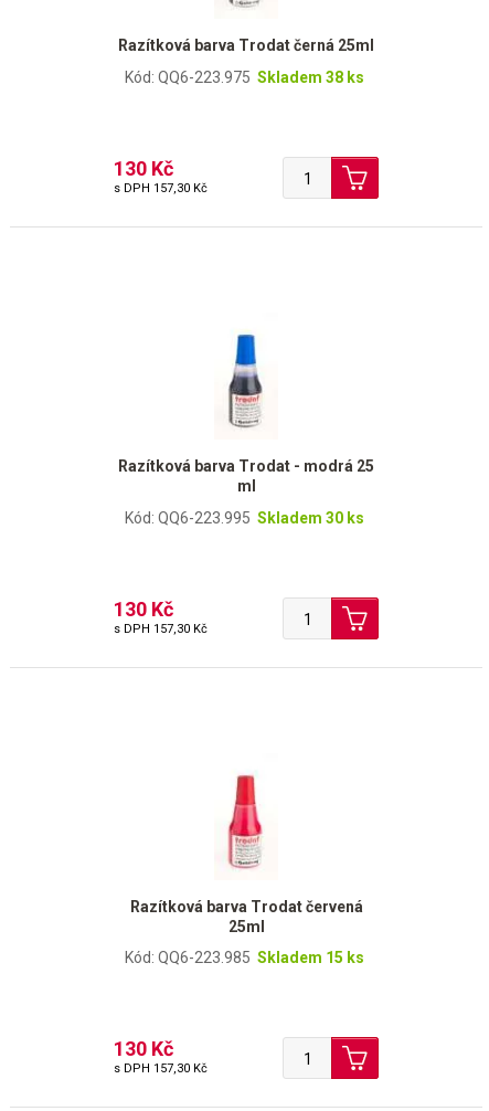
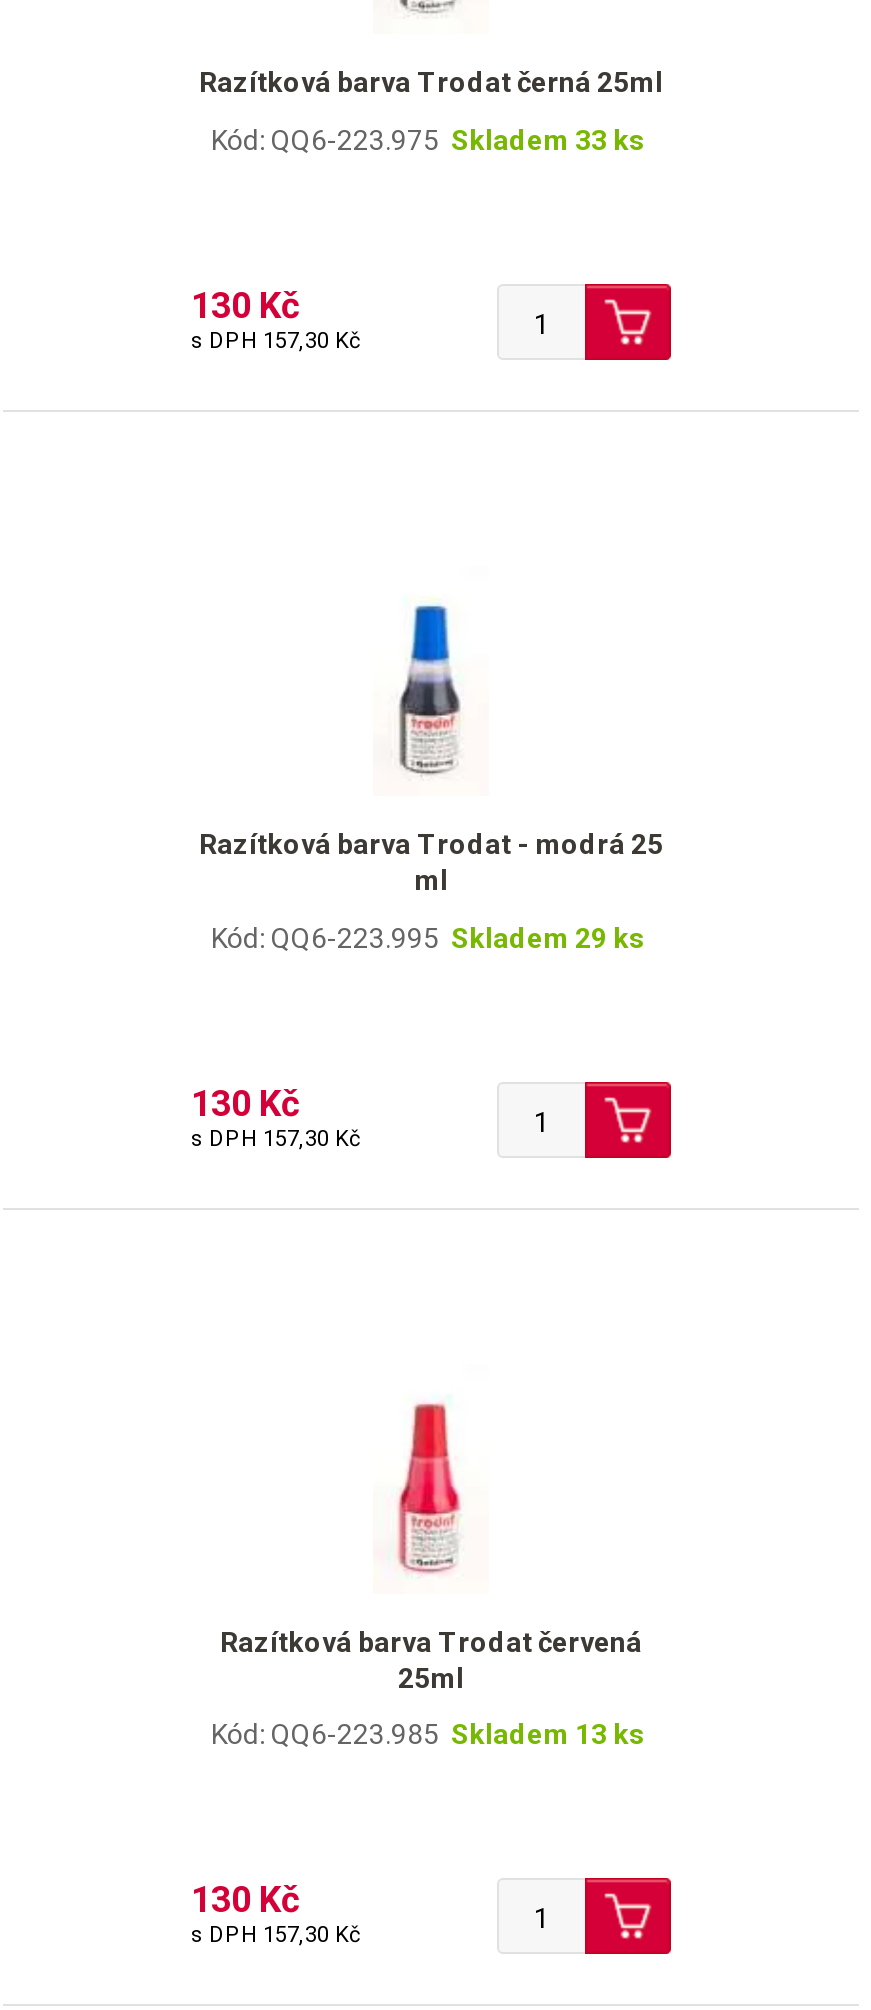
[125,68,364,86] Kód: QQ6-223.975 Skladem 38 ks -> [211,124,645,156] Kód: QQ6-223.975 Skladem 33 ks
[125,509,364,526] Kód: QQ6-223.995 Skladem 30 ks -> [211,921,645,953] Kód: QQ6-223.995 Skladem 29 ks
[125,949,364,967] Kód: QQ6-223.985 Skladem 15 ks -> [211,1719,645,1751] Kód: QQ6-223.985 Skladem 13 ks

